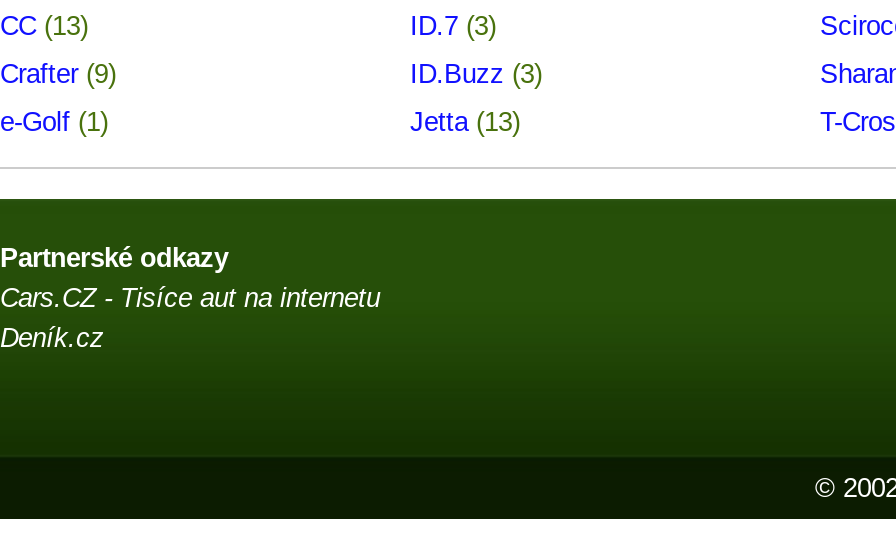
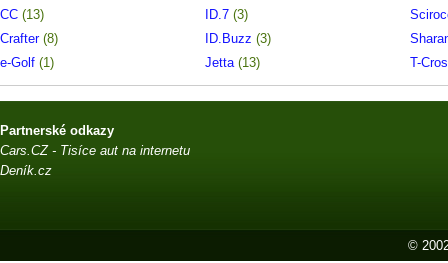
[0,59,116,89] Crafter (9) -> [0,31,58,46] Crafter (8)

